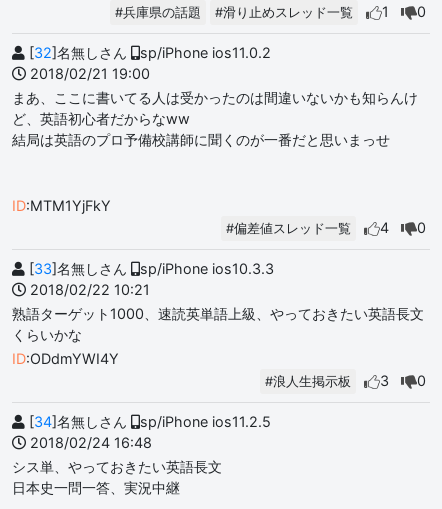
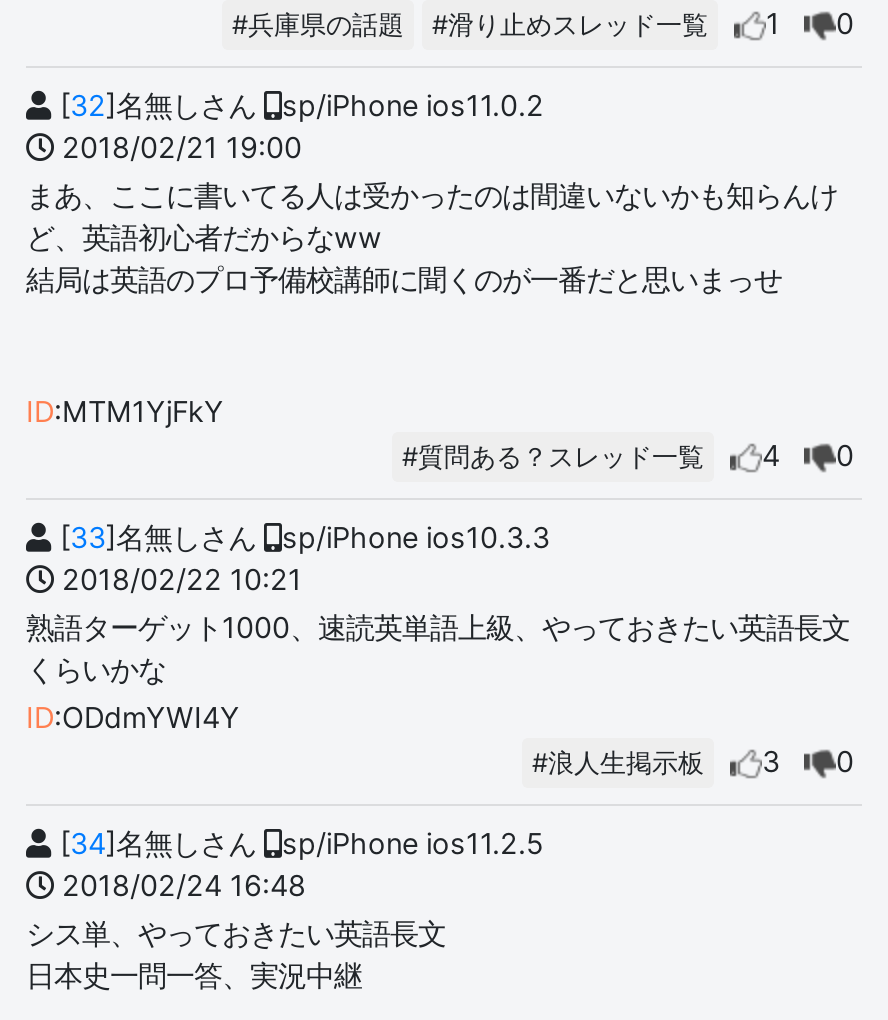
[226,221,351,236] #偏差値スレッド一覧 -> [402,441,704,471] #質問ある？スレッド一覧

